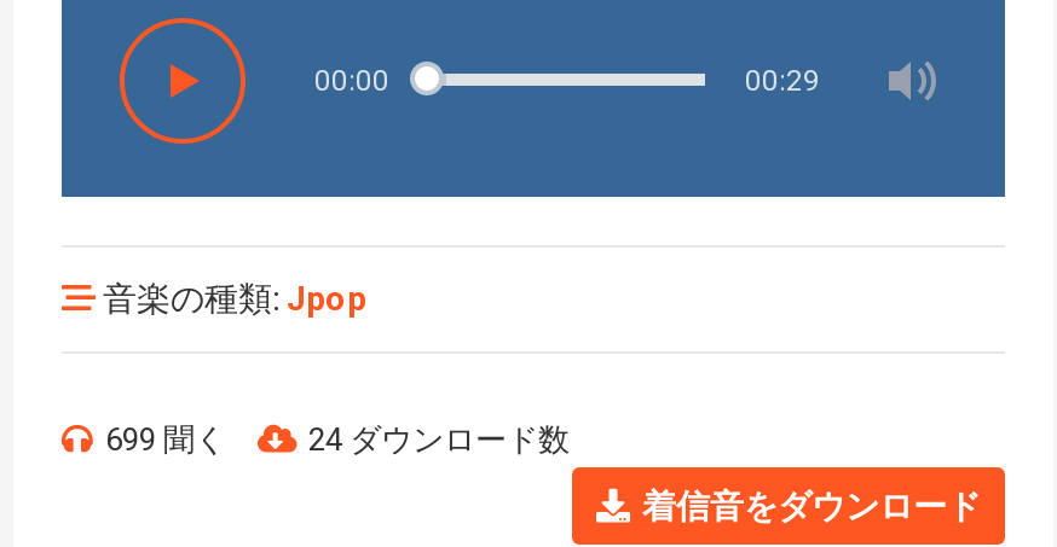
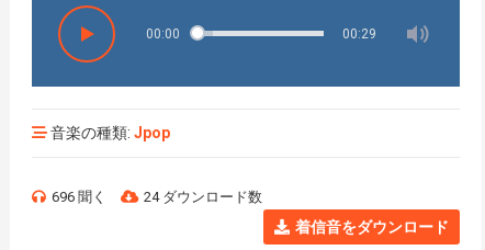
[105,421,226,458] 699 聞く -> [52,189,106,205] 696 聞く

